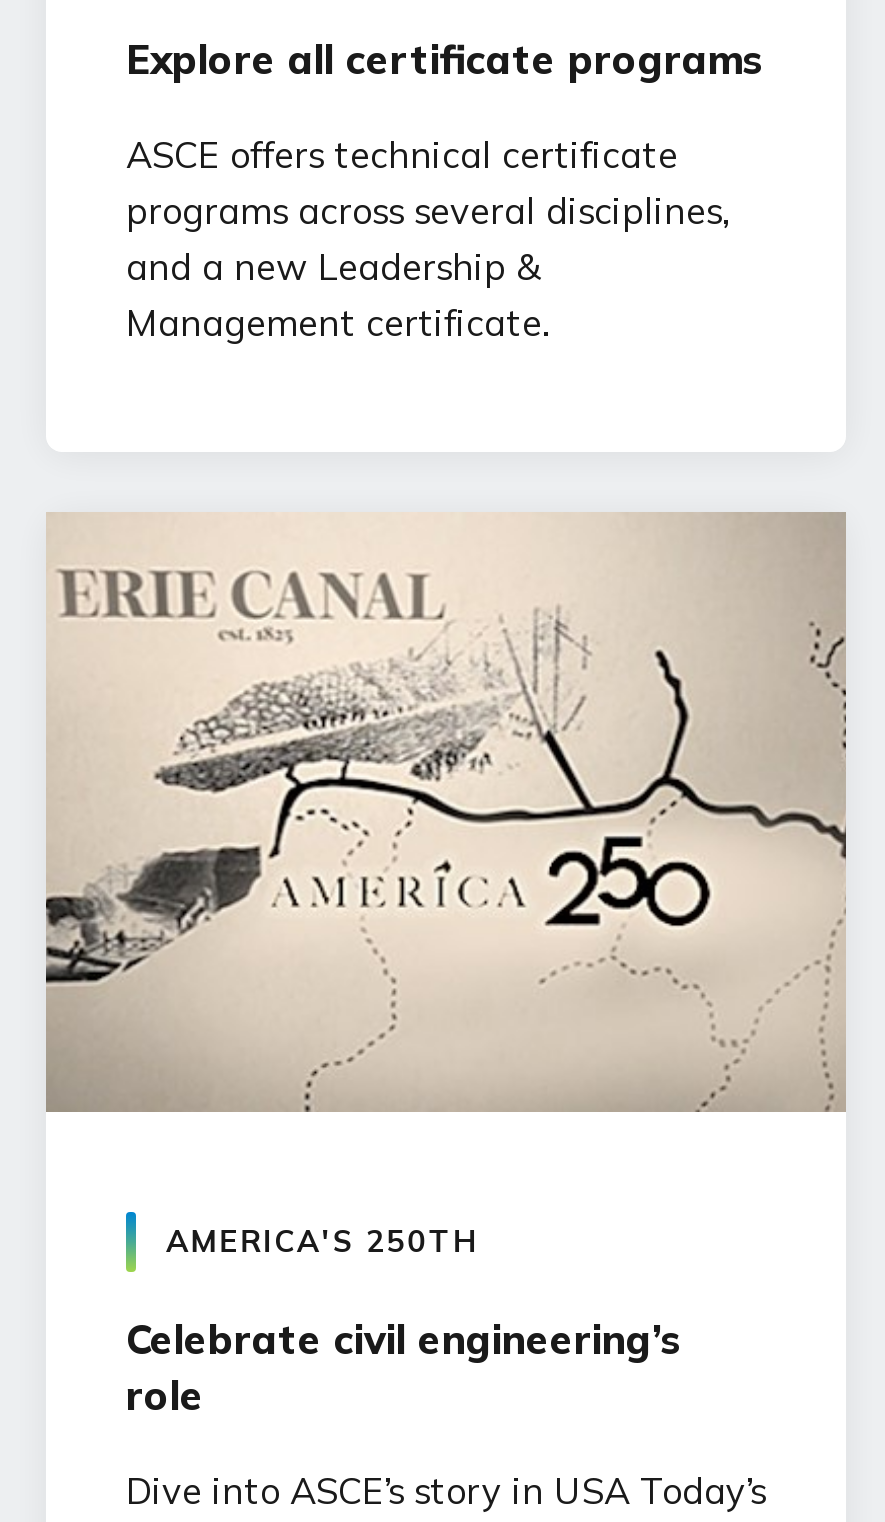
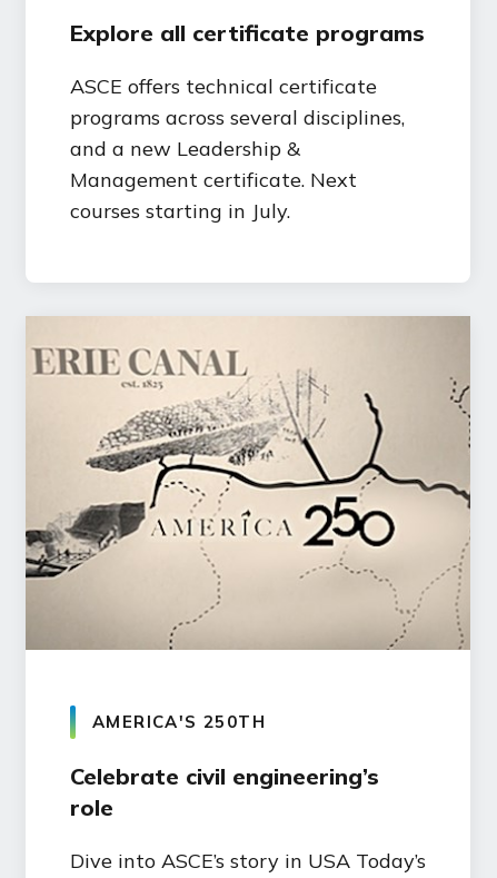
[126,300,548,346] Management certificate. -> [70,167,357,224] Management certificate. Next | courses starting in July.

